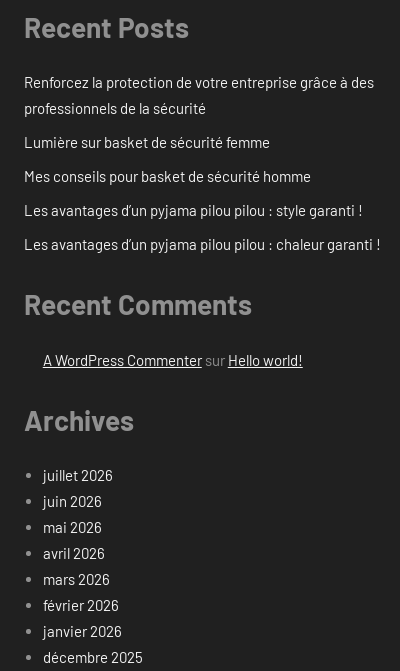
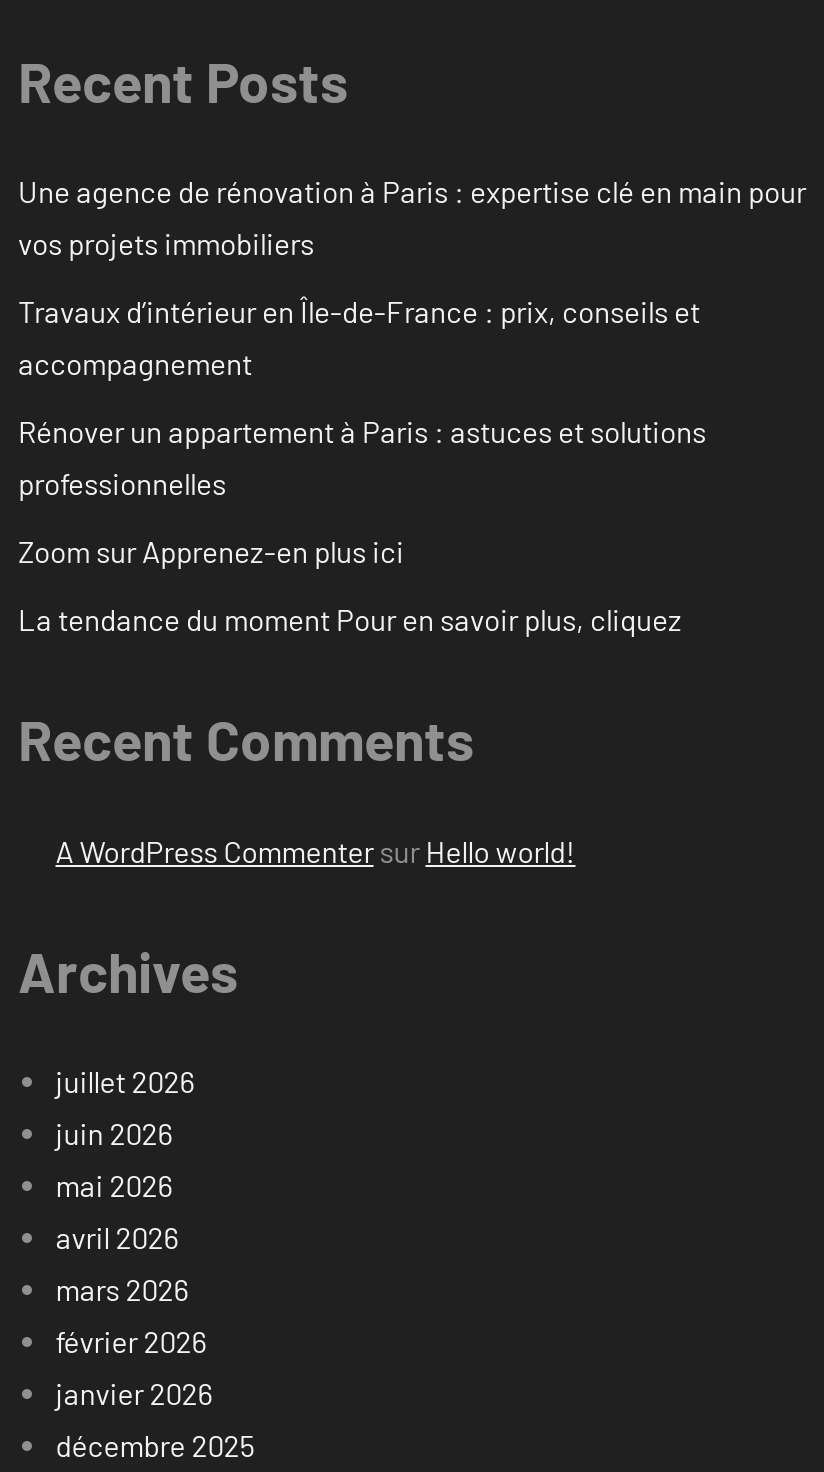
[24,73,374,117] Renforcez la protection de votre entreprise grâce à des | professionnels de la sécurité -> [18,174,806,262] Une agence de rénovation à Paris : expertise clé en main pour | vos projets immobiliers
[24,133,270,151] Lumière sur basket de sécurité femme -> [18,294,700,382] Travaux d’intérieur en Île-de-France : prix, conseils et | accompagnement
[24,167,311,185] Mes conseils pour basket de sécurité homme -> [18,414,706,502] Rénover un appartement à Paris : astuces et solutions | professionnelles
[24,201,363,219] Les avantages d’un pyjama pilou pilou : style garanti ! -> [18,534,404,570] Zoom sur Apprenez-en plus ici
[24,235,381,253] Les avantages d’un pyjama pilou pilou : chaleur garanti ! -> [18,602,682,638] La tendance du moment Pour en savoir plus, cliquez

